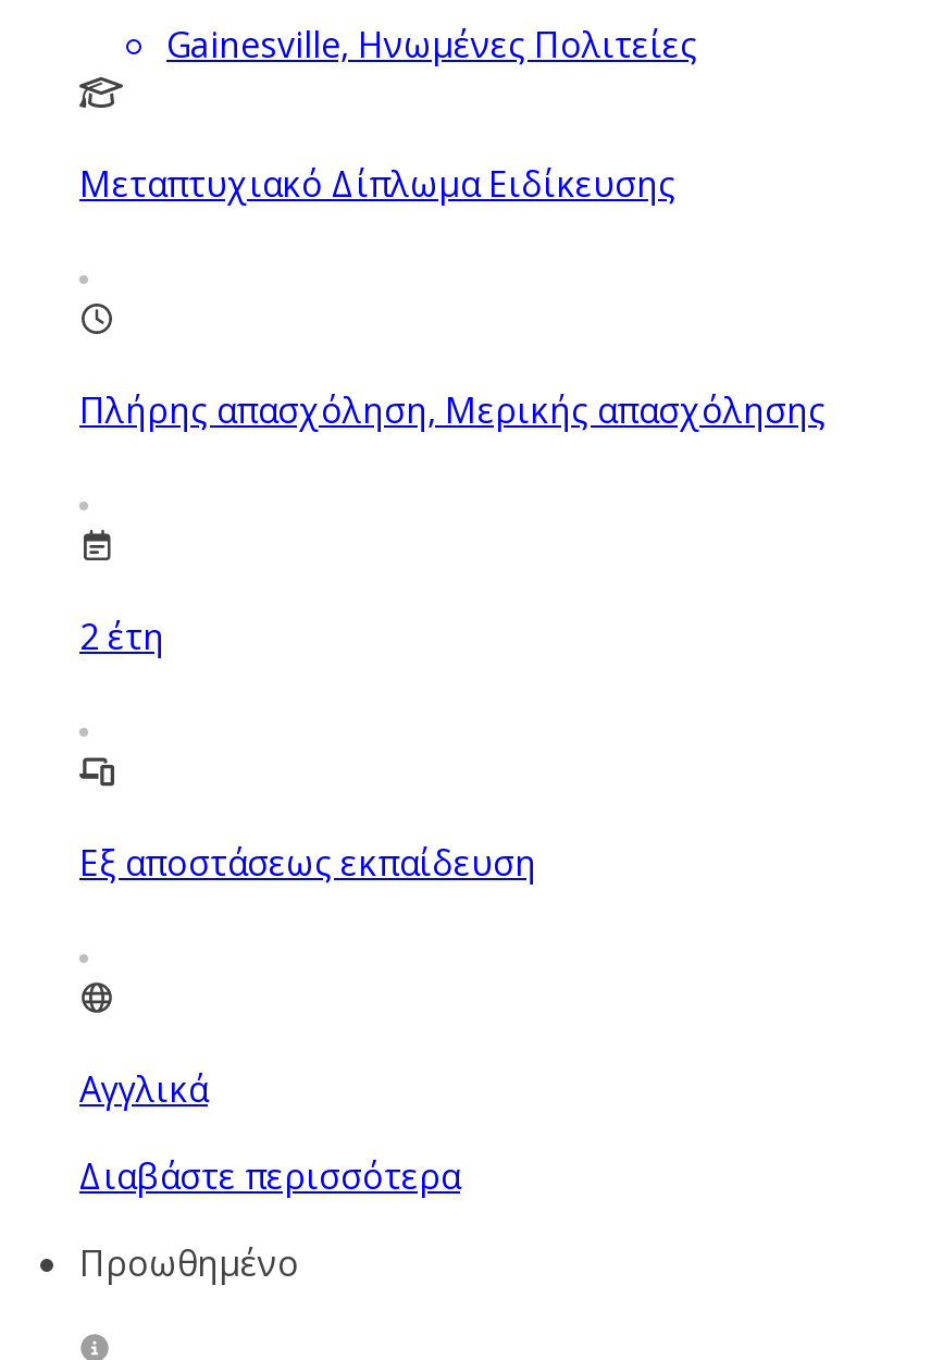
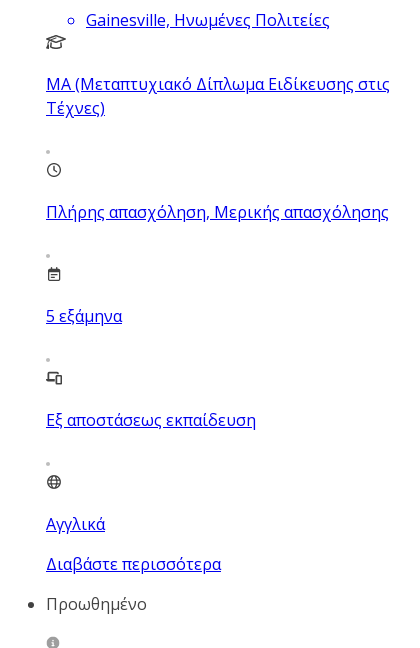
[79,160,675,208] Μεταπτυχιακό Δίπλωμα Ειδίκευσης -> [46,73,390,119] MA (Μεταπτυχιακό Δίπλωμα Ειδίκευσης στις | Τέχνες)
[79,613,164,661] 2 έτη -> [46,305,122,327] 5 εξάμηνα

